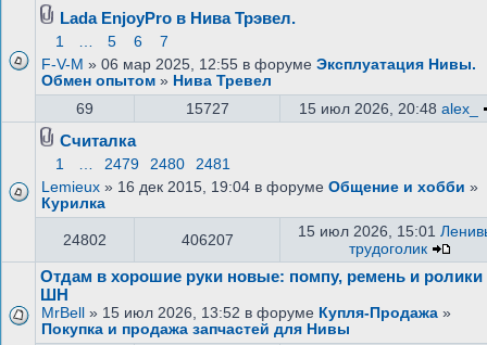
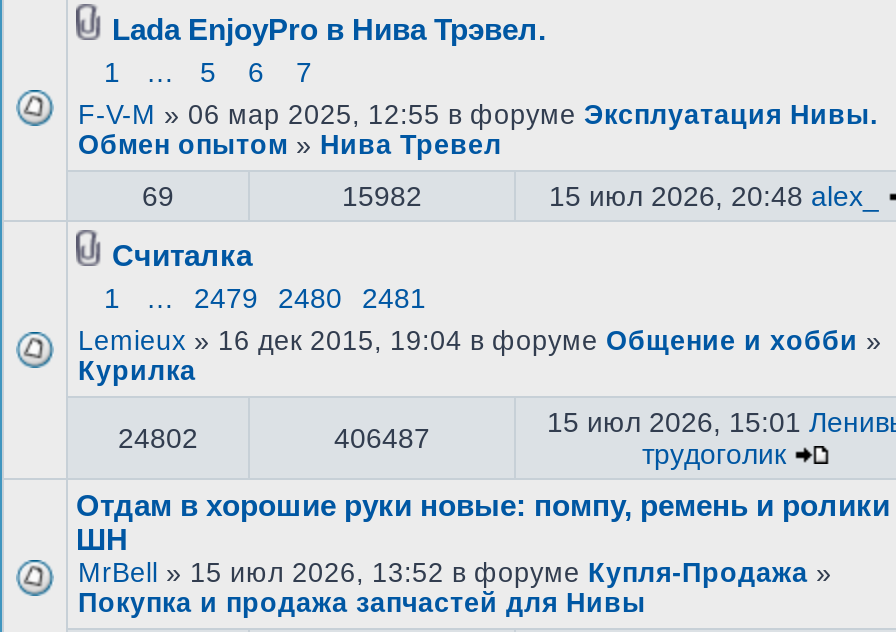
[185,100,229,117] 15727 -> [342,180,422,212] 15982
[181,231,233,248] 406207 -> [334,422,430,454] 406487

